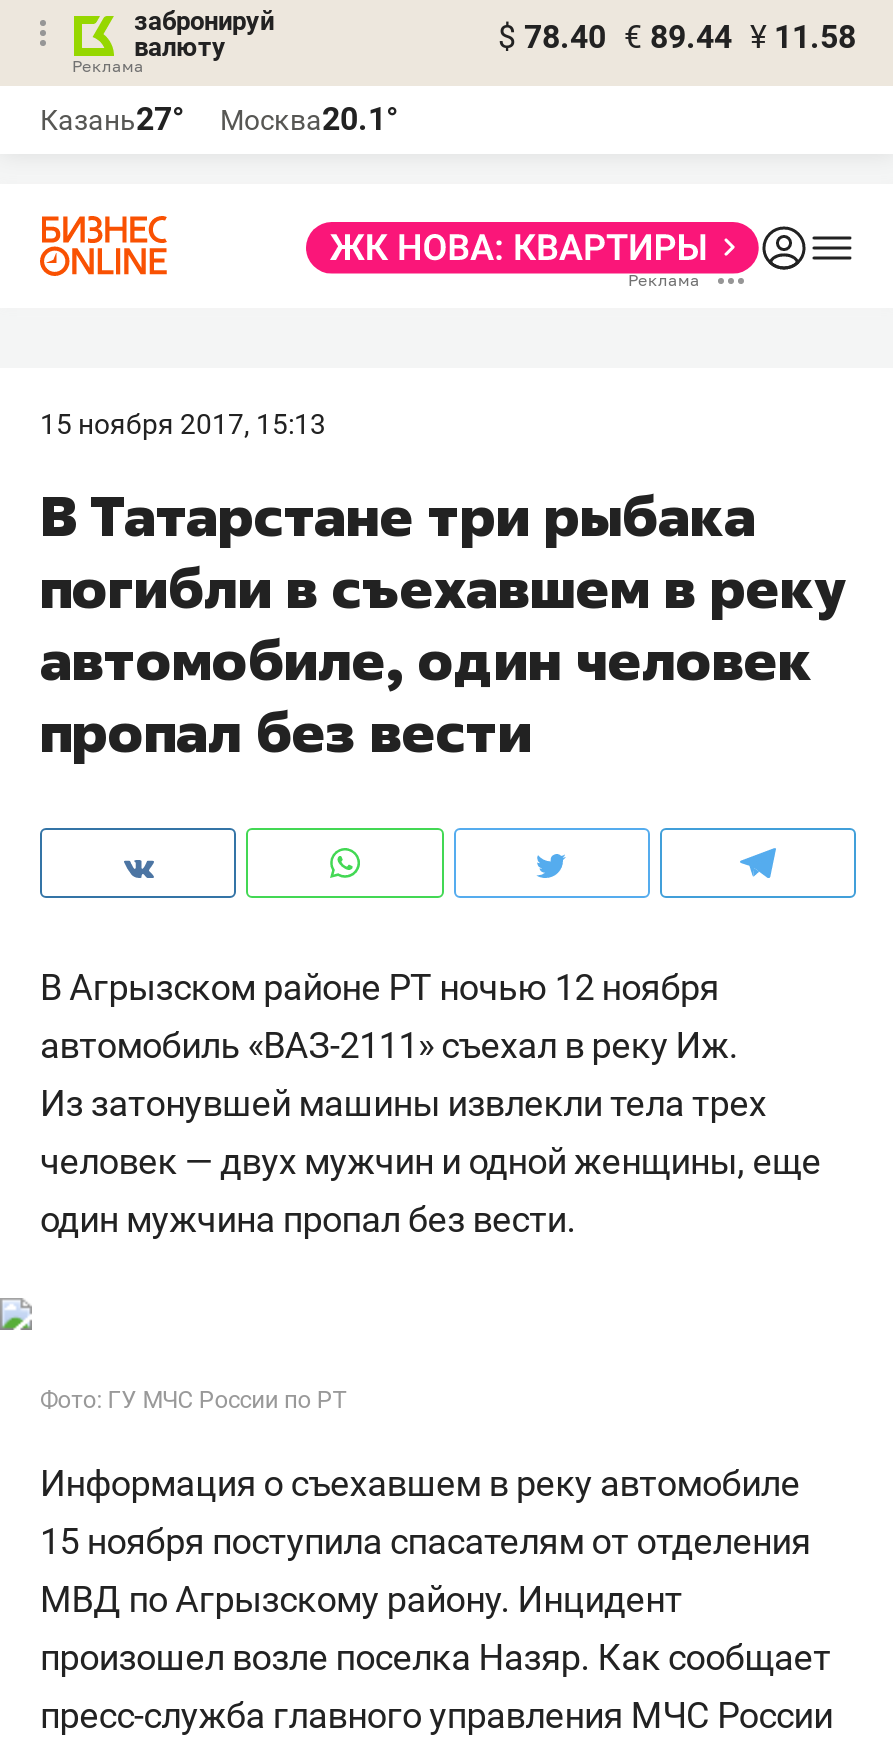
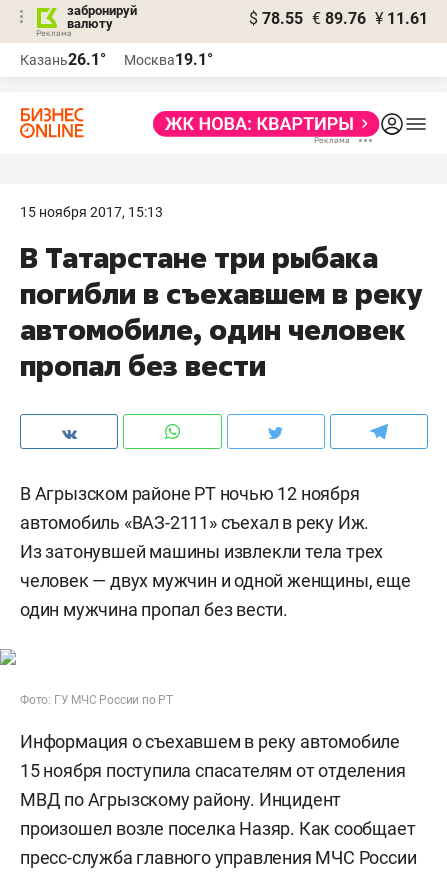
[498,18,856,56] $ 78.40 € 89.44 ¥ 11.58 -> [249,9,428,28] $ 78.55 € 89.76 ¥ 11.61
[40,100,184,138] Казань27° -> [20,50,106,69] Казань26.1°
[220,100,398,138] Москва20.1° -> [124,50,213,69] Москва19.1°

